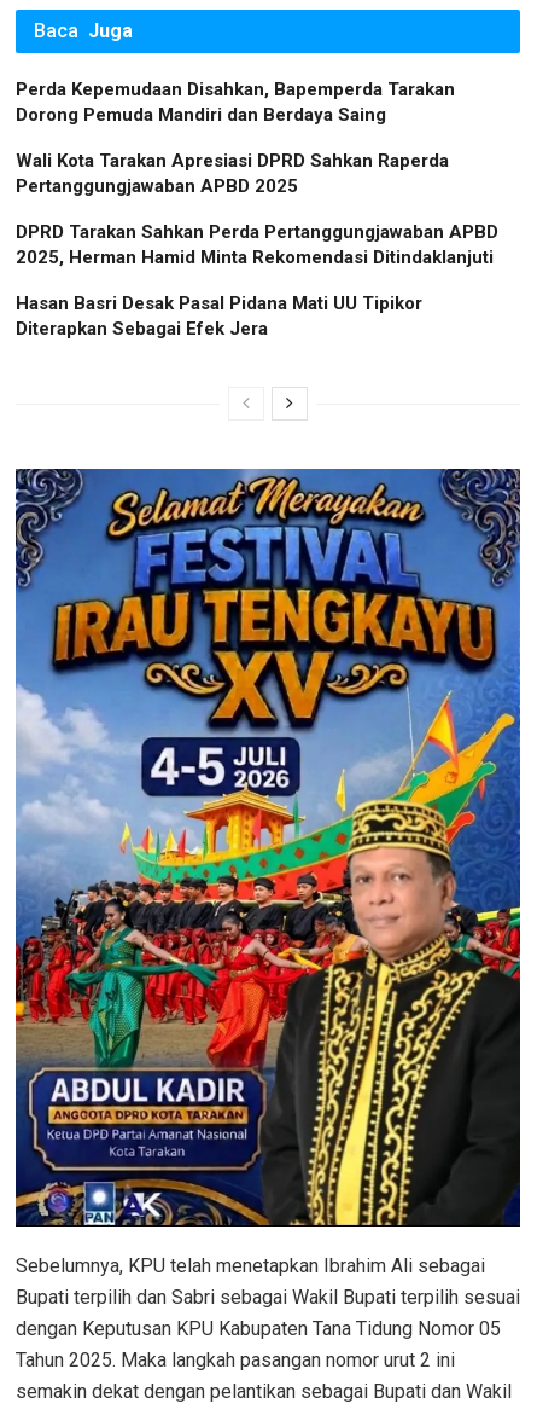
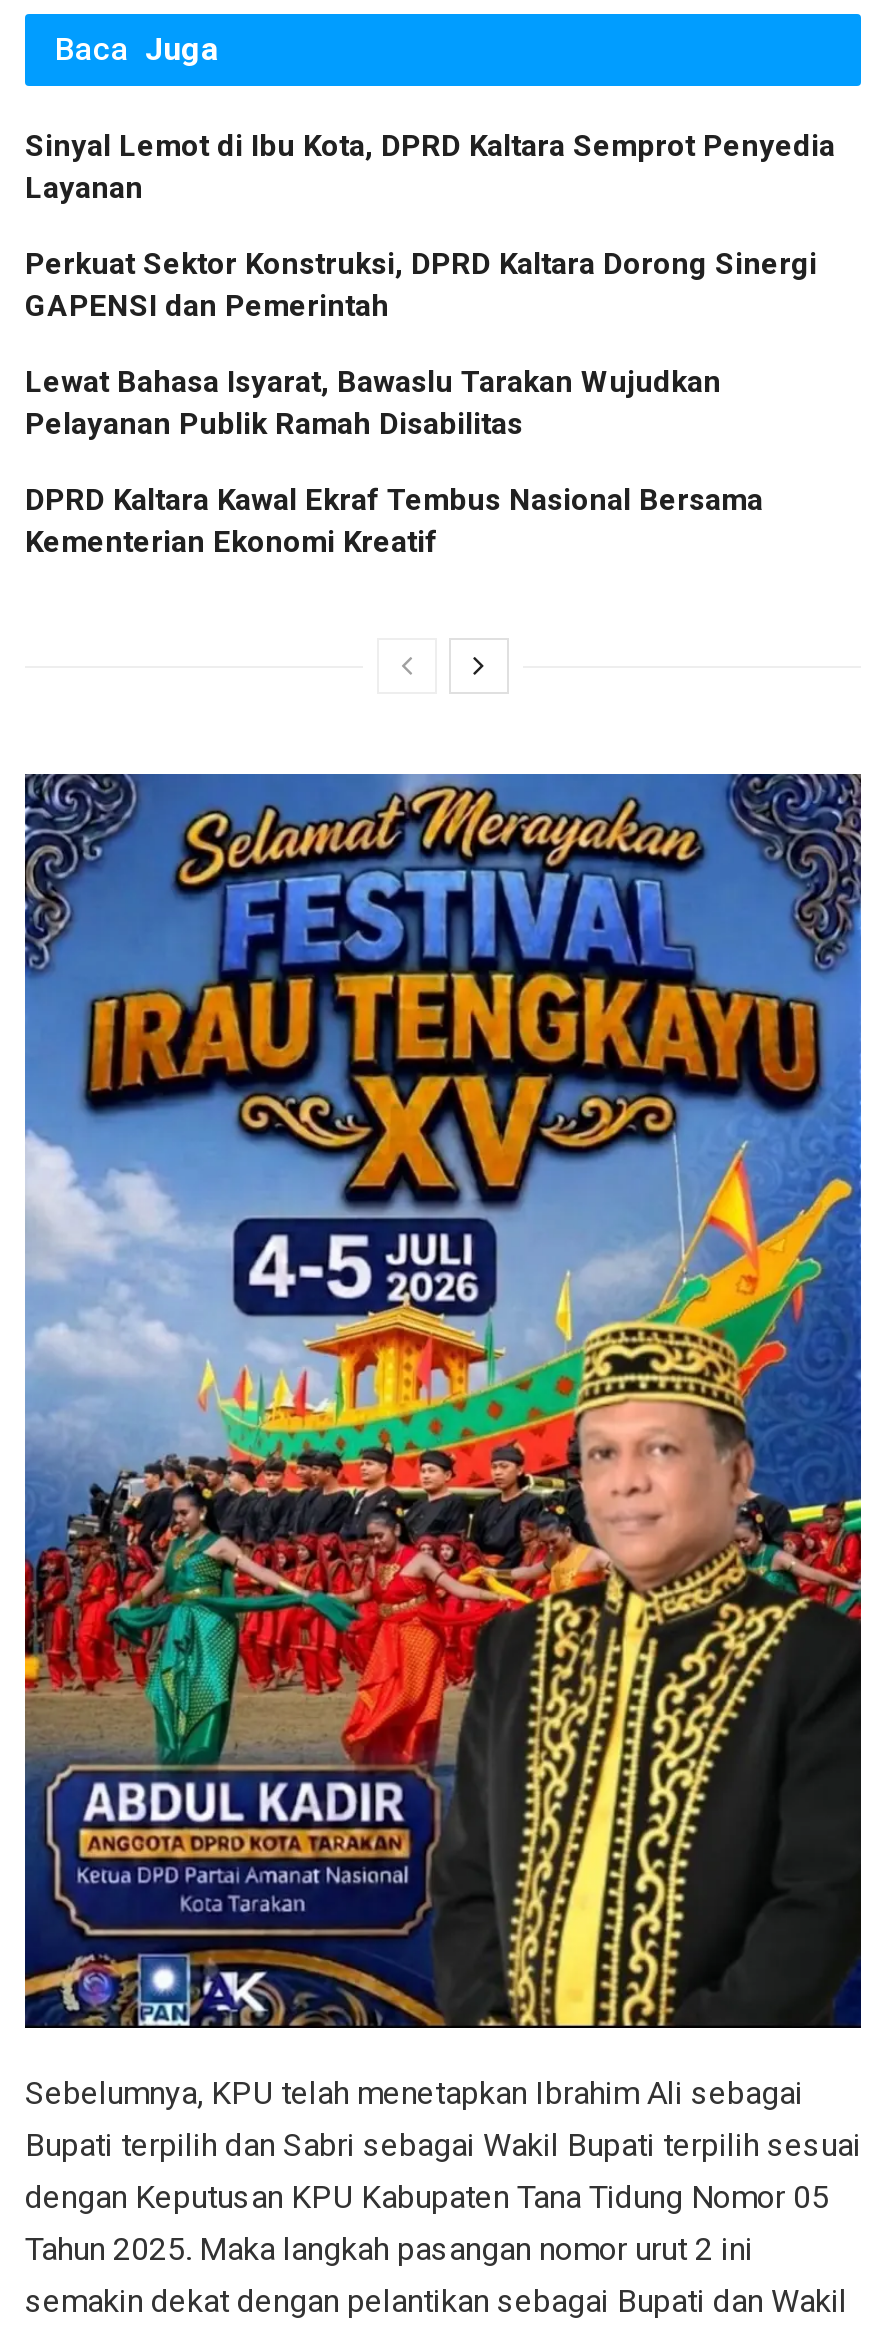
[16,78,455,125] Perda Kepemudaan Disahkan, Bapemperda Tarakan | Dorong Pemuda Mandiri dan Berdaya Saing -> [25,128,835,206] Sinyal Lemot di Ibu Kota, DPRD Kaltara Semprot Penyedia | Layanan
[16,150,449,197] Wali Kota Tarakan Apresiasi DPRD Sahkan Raperda | Pertanggungjawaban APBD 2025 -> [25,246,817,324] Perkuat Sektor Konstruksi, DPRD Kaltara Dorong Sinergi | GAPENSI dan Pemerintah
[16,221,498,268] DPRD Tarakan Sahkan Perda Pertanggungjawaban APBD | 2025, Herman Hamid Minta Rekomendasi Ditindaklanjuti -> [25,364,721,442] Lewat Bahasa Isyarat, Bawaslu Tarakan Wujudkan | Pelayanan Publik Ramah Disabilitas
[16,292,422,339] Hasan Basri Desak Pasal Pidana Mati UU Tipikor | Diterapkan Sebagai Efek Jera -> [25,482,763,560] DPRD Kaltara Kawal Ekraf Tembus Nasional Bersama | Kementerian Ekonomi Kreatif

